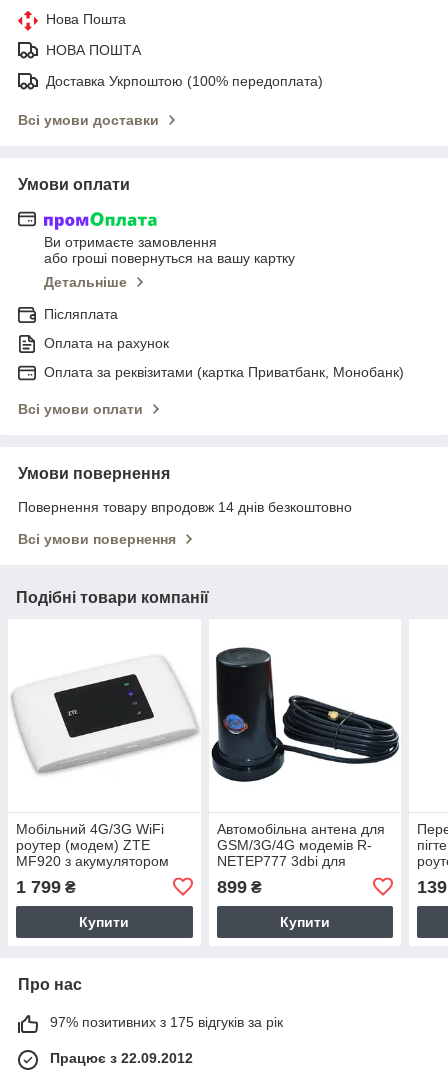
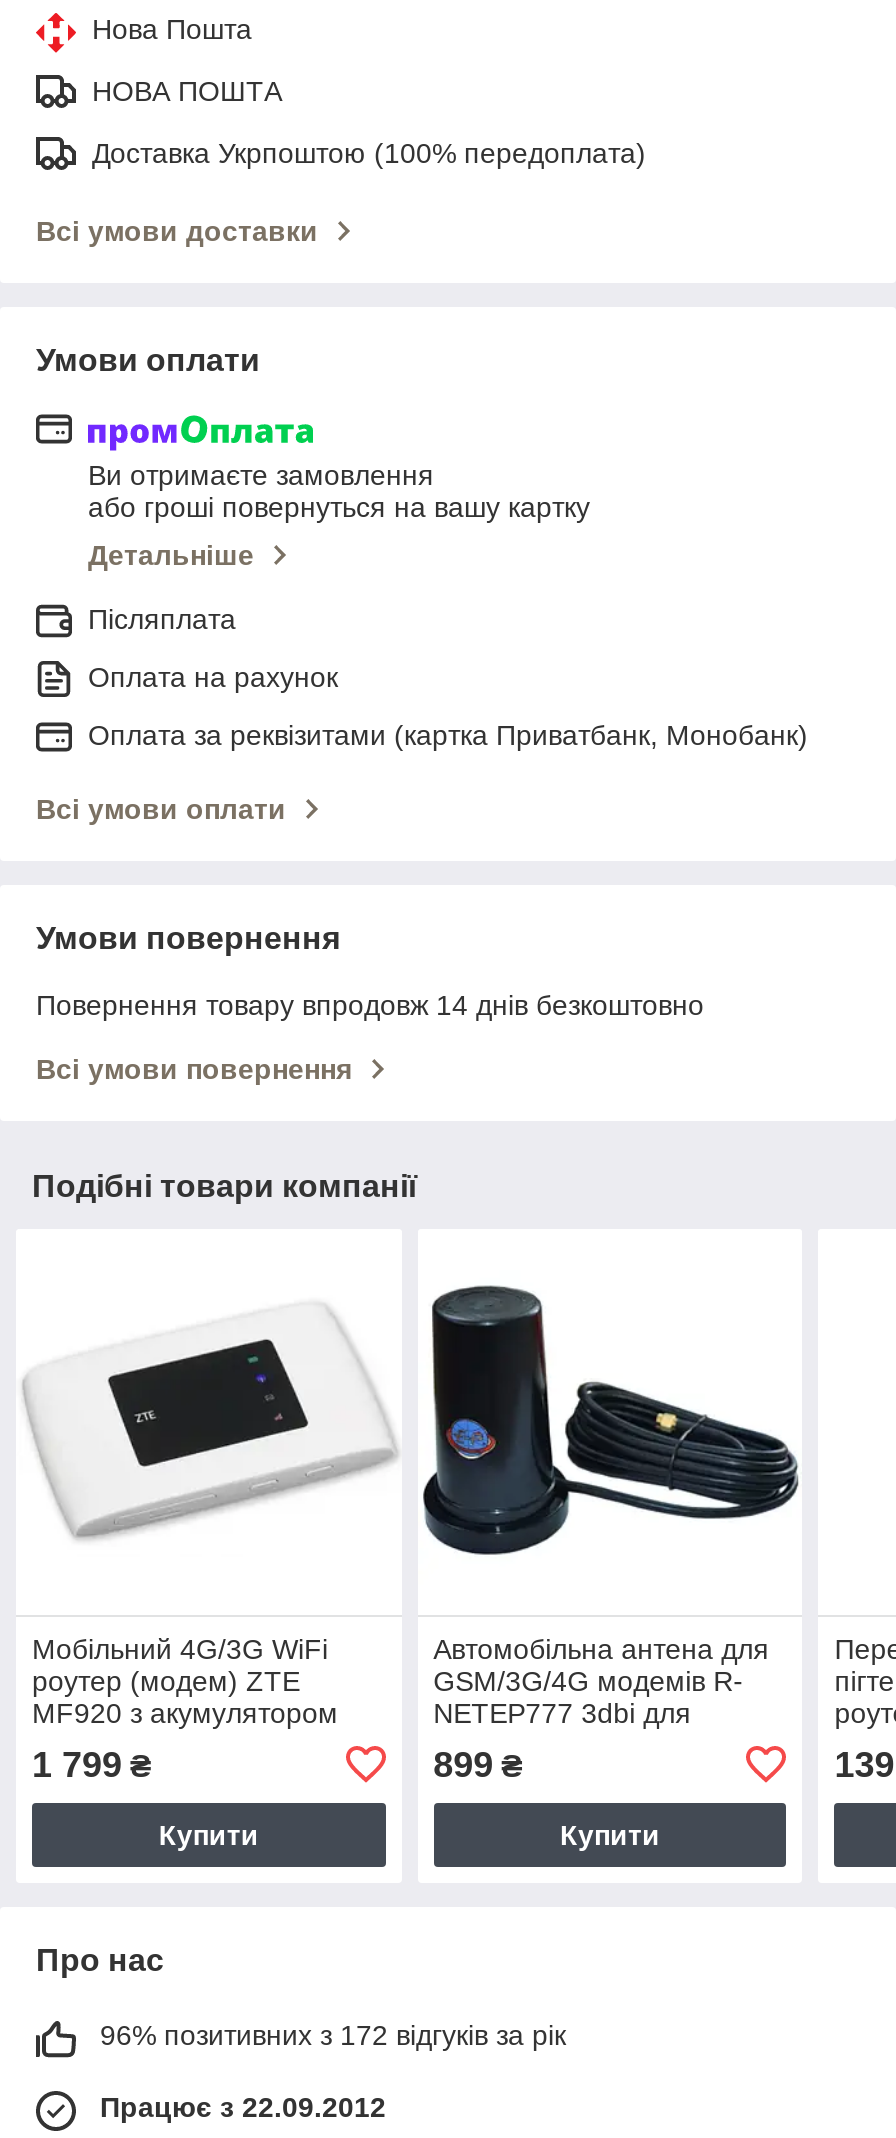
[50,1014,283,1030] 97% позитивних з 175 відгуків за рік -> [100,2019,566,2051] 96% позитивних з 172 відгуків за рік

